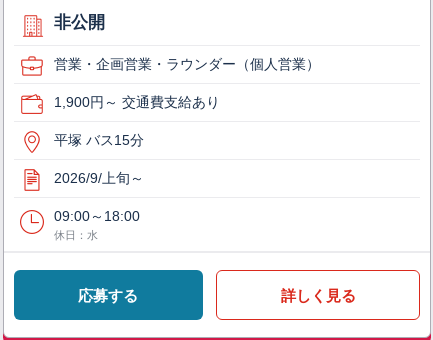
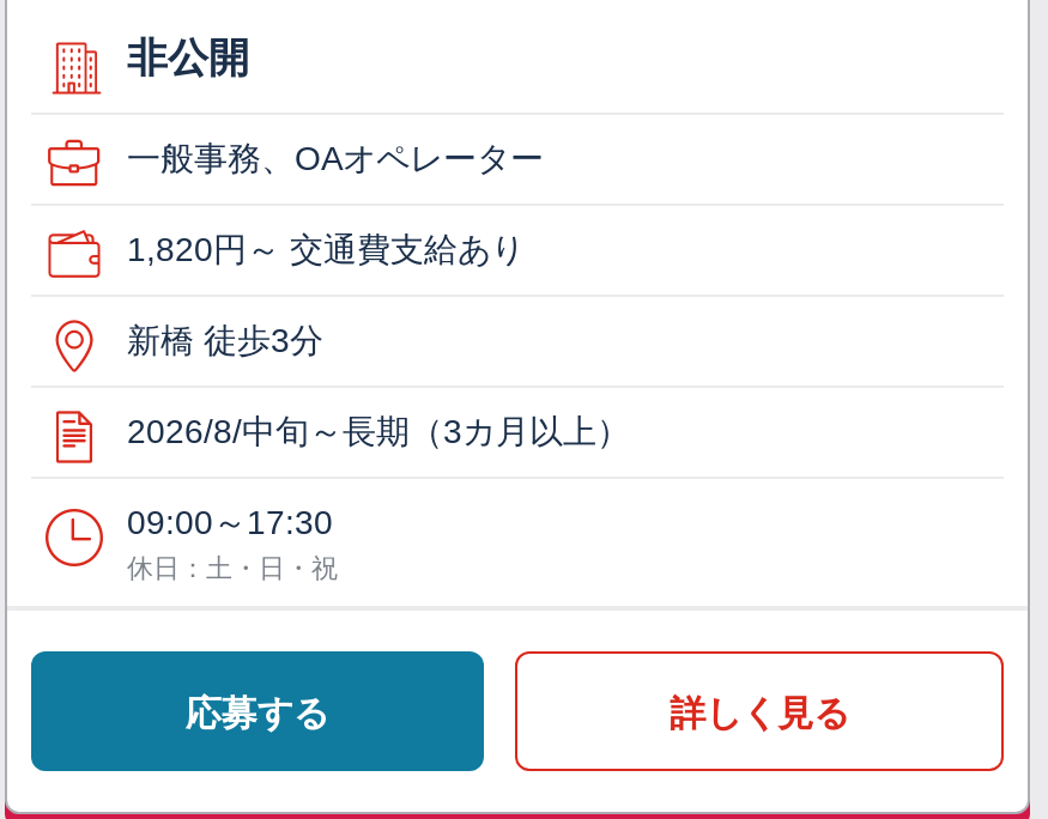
[54,56,320,72] 営業・企画営業・ラウンダー（個人営業） -> [127,140,544,178] 一般事務、OAオペレーター
[54,94,220,110] 1,900円～ 交通費支給あり -> [127,231,525,269] 1,820円～ 交通費支給あり
[54,132,144,148] 平塚 バス15分 -> [127,322,323,360] 新橋 徒歩3分
[54,170,144,186] 2026/9/上旬～ -> [127,413,630,451] 2026/8/中旬～長期（3カ月以上）
[54,208,140,241] 09:00～18:00 | 休日：水 -> [127,504,338,583] 09:00～17:30 | 休日：土・日・祝

